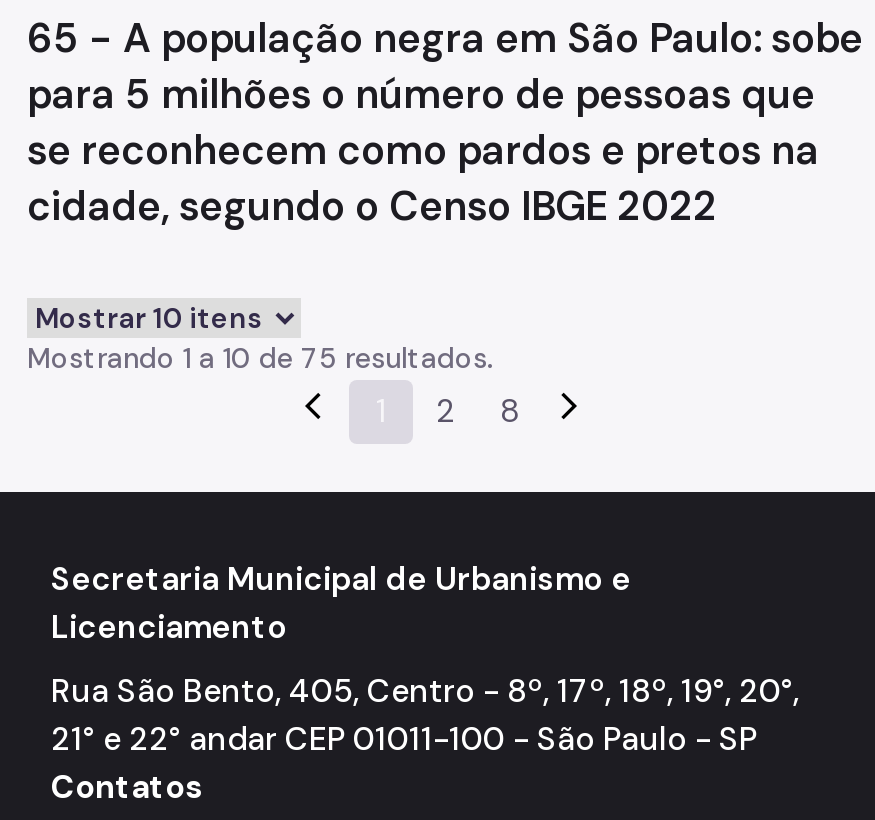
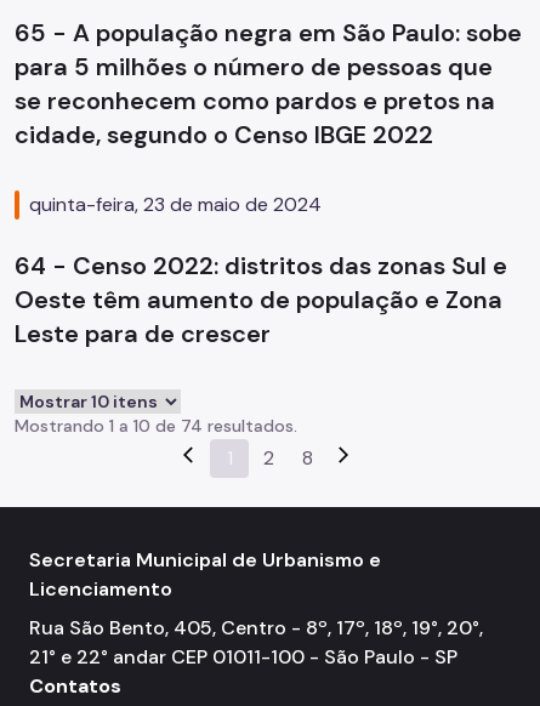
[27,341,493,377] Mostrando 1 a 10 de 75 resultados. -> [15,192,507,437] quinta-feira, 23 de maio de 2024 | 64 - Censo 2022: distritos das zonas Sul e | Oeste têm aumento de população e Zona | Leste para de crescer | Mostrando 1 a 10 de 74 resultados.

